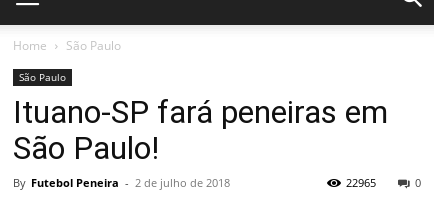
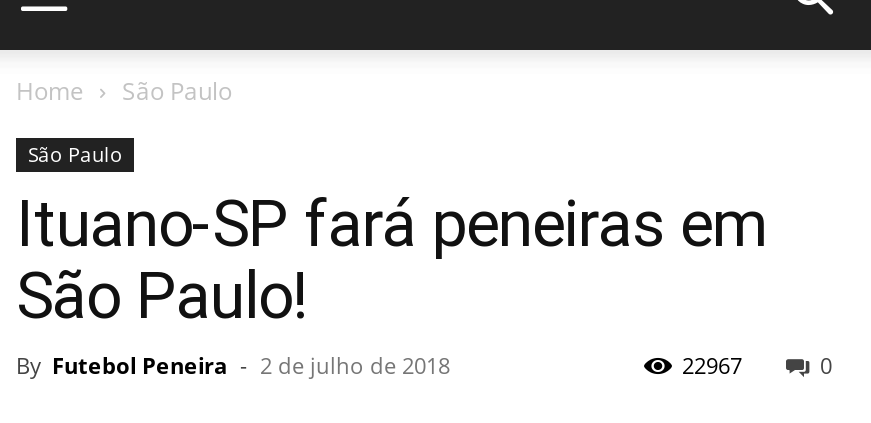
[346,175,376,190] 22965 -> [682,350,742,380] 22967

